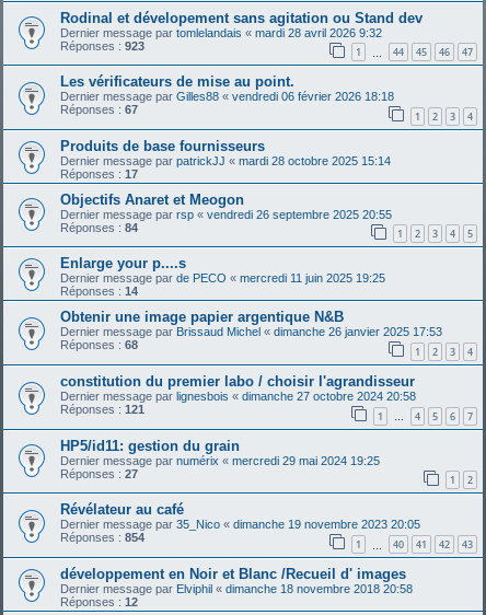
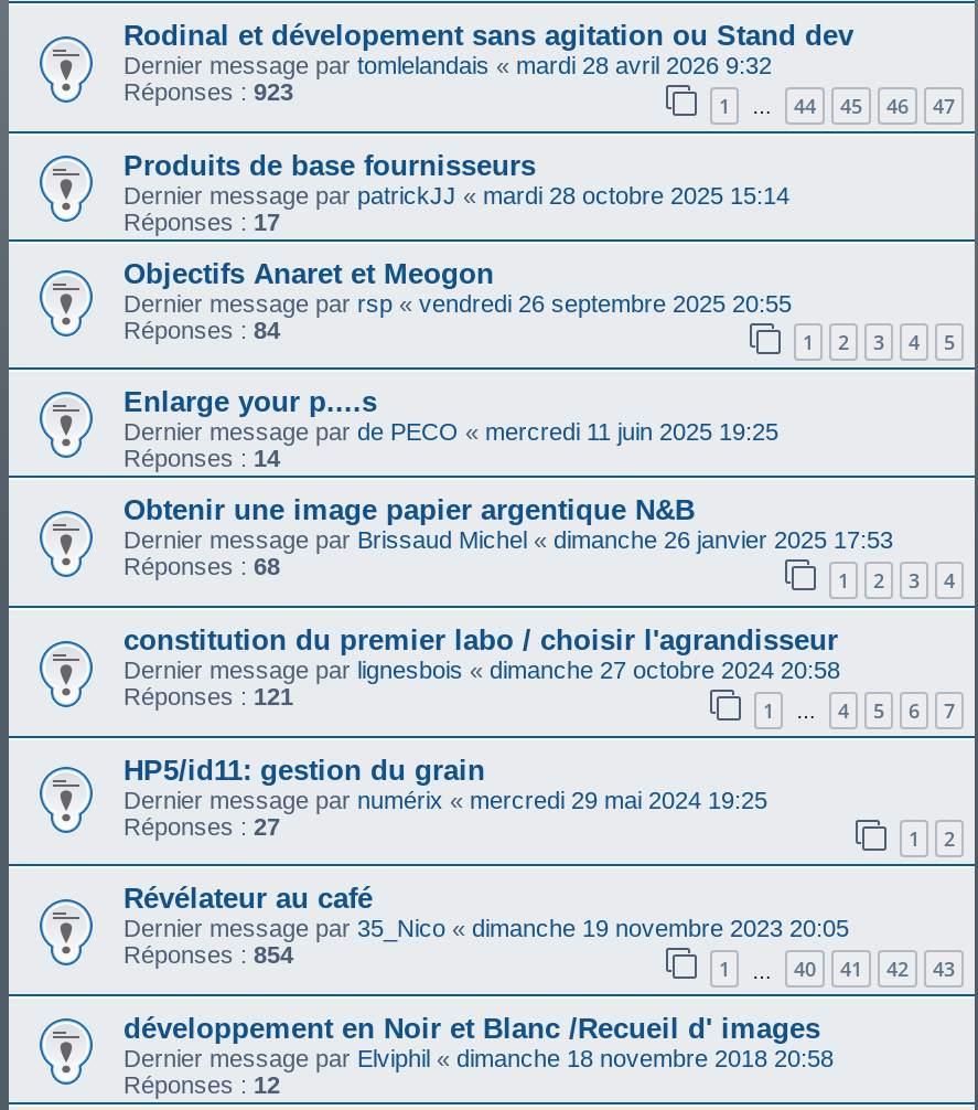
[60,74,473,123] Les vérificateurs de mise au point. | Dernier message par Gilles88 «vendredi 06 février 2026 18:18 | Réponses : 67 | 1 | 2 | 3 | 4 -> none

